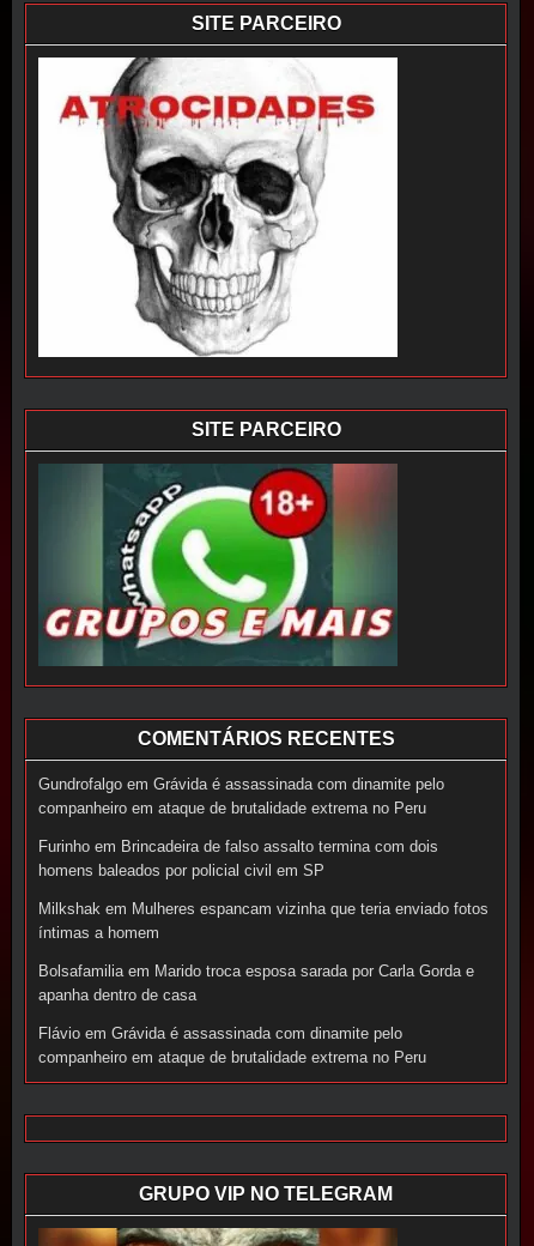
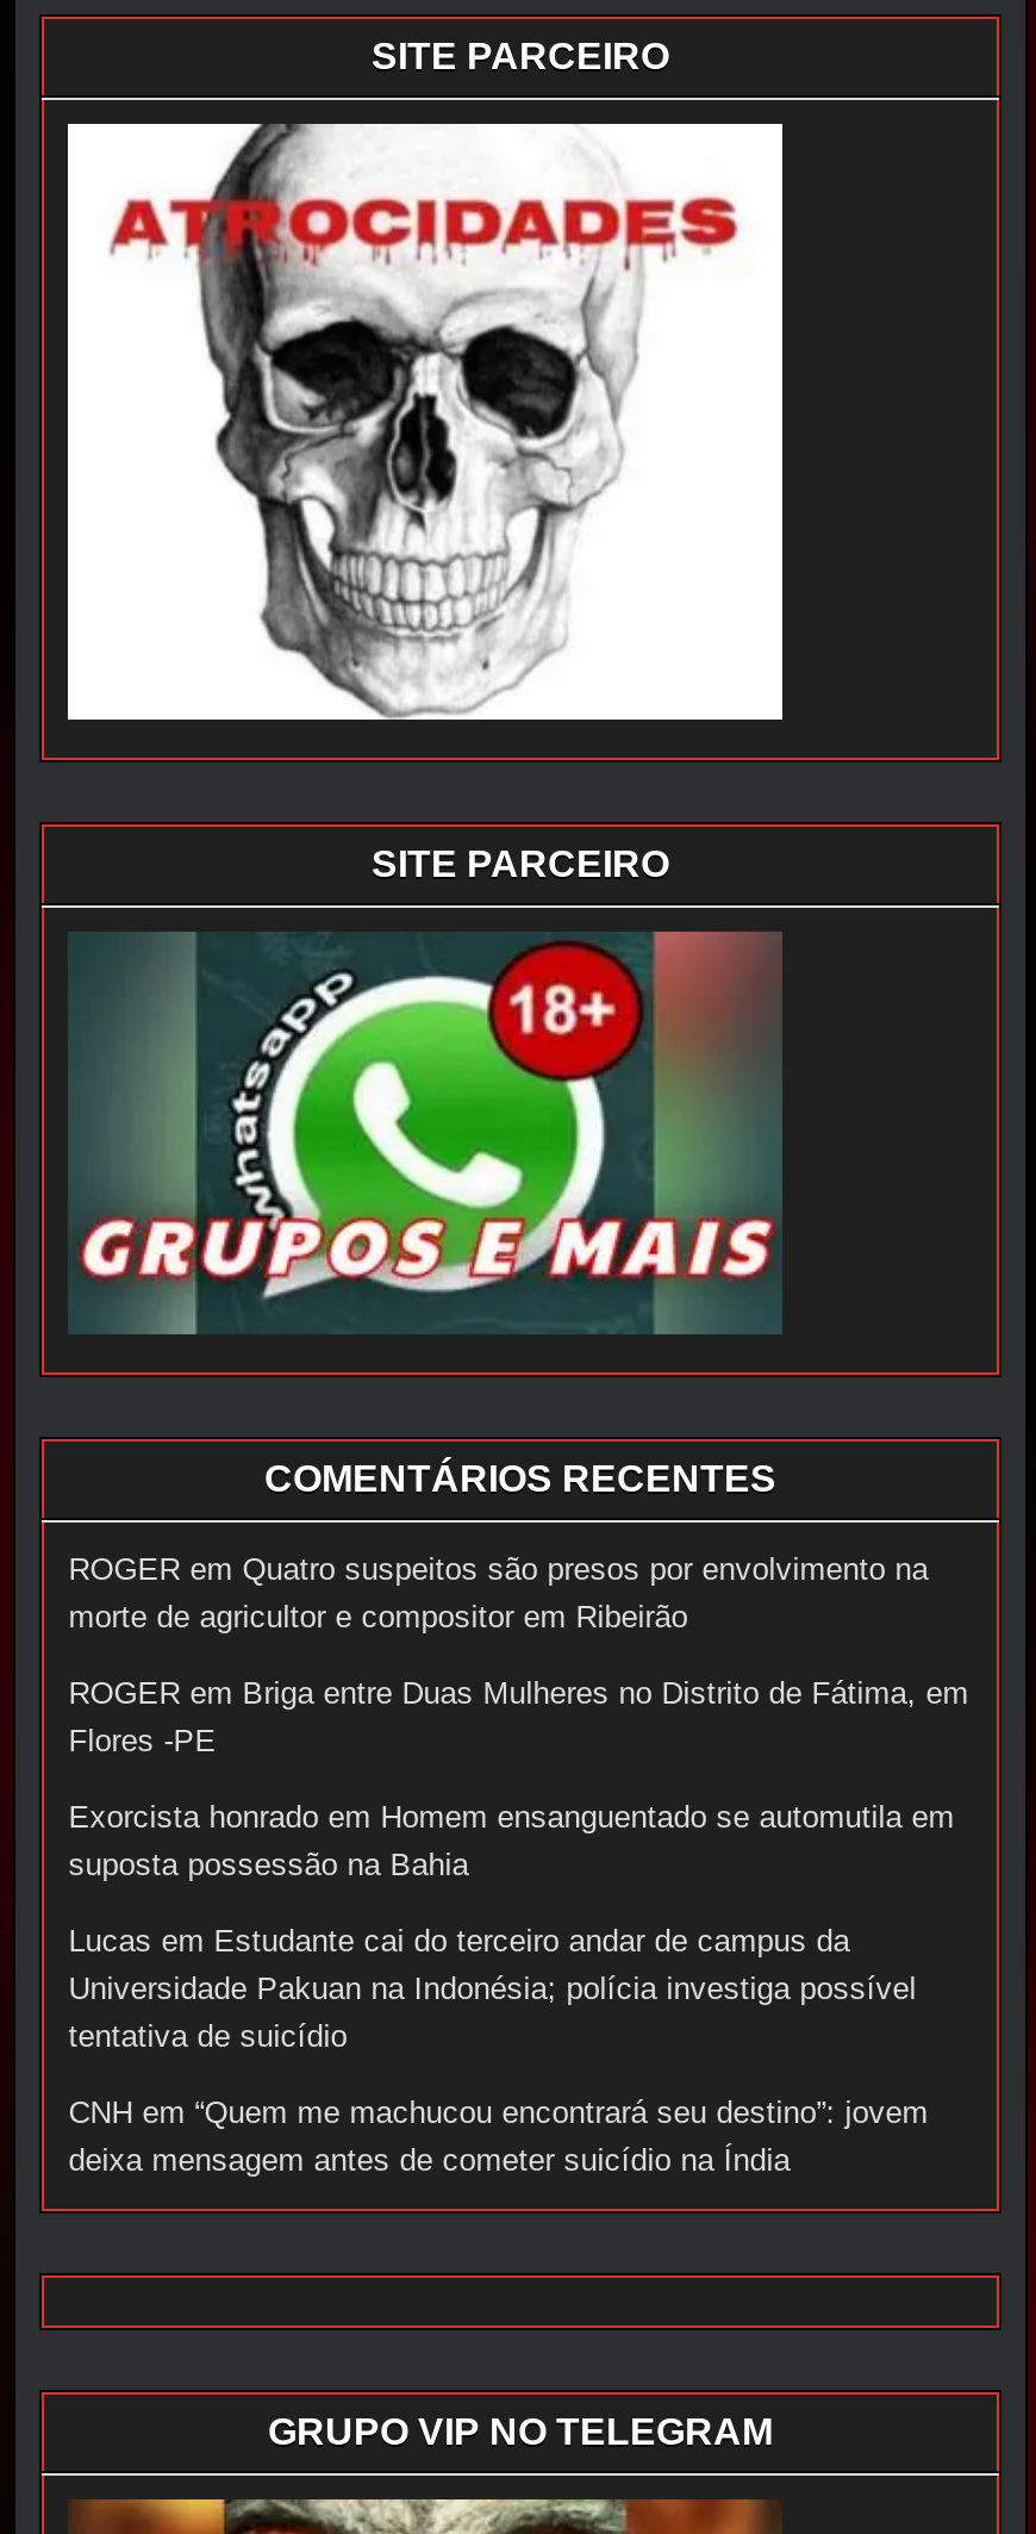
[39,775,444,817] Gundrofalgo em Grávida é assassinada com dinamite pelo | companheiro em ataque de brutalidade extrema no Peru -> [68,1551,928,1634] ROGER em Quatro suspeitos são presos por envolvimento na | morte de agricultor e compositor em Ribeirão
[39,837,438,879] Furinho em Brincadeira de falso assalto termina com dois | homens baleados por policial civil em SP -> [68,1675,969,1758] ROGER em Briga entre Duas Mulheres no Distrito de Fátima, em | Flores -PE
[39,900,489,942] Milkshak em Mulheres espancam vizinha que teria enviado fotos | íntimas a homem -> [68,1798,954,1882] Exorcista honrado em Homem ensanguentado se automutila em | suposta possessão na Bahia
[39,962,474,1004] Bolsafamilia em Marido troca esposa sarada por Carla Gorda e | apanha dentro de casa -> [68,1922,916,2053] Lucas em Estudante cai do terceiro andar de campus da | Universidade Pakuan na Indonésia; polícia investiga possível | tentativa de suicídio
[39,1024,426,1066] Flávio em Grávida é assassinada com dinamite pelo | companheiro em ataque de brutalidade extrema no Peru -> [68,2094,928,2177] CNH em “Quem me machucou encontrará seu destino”: jovem | deixa mensagem antes de cometer suicídio na Índia

